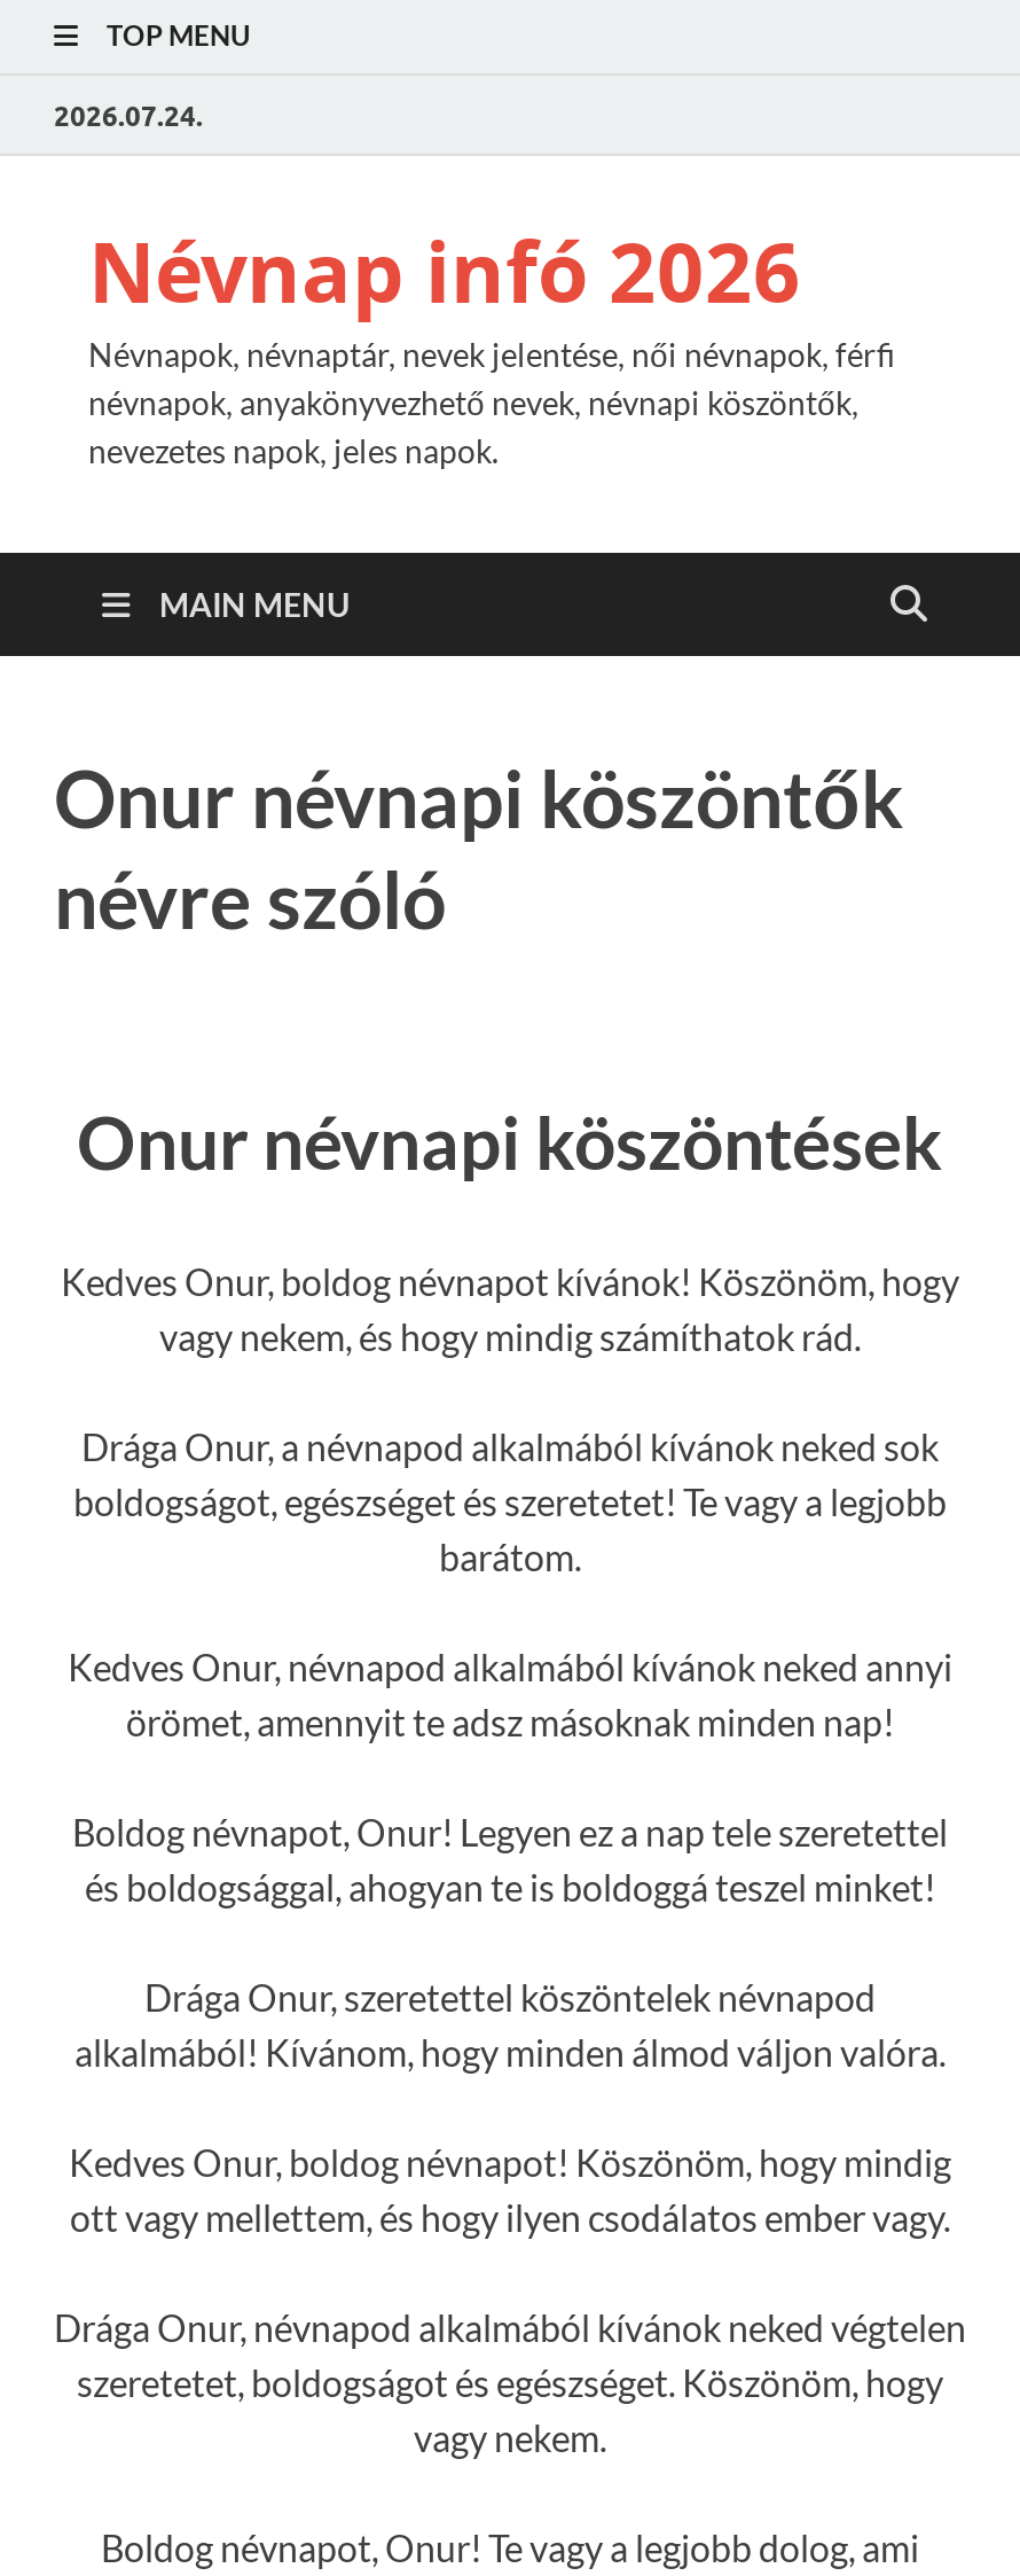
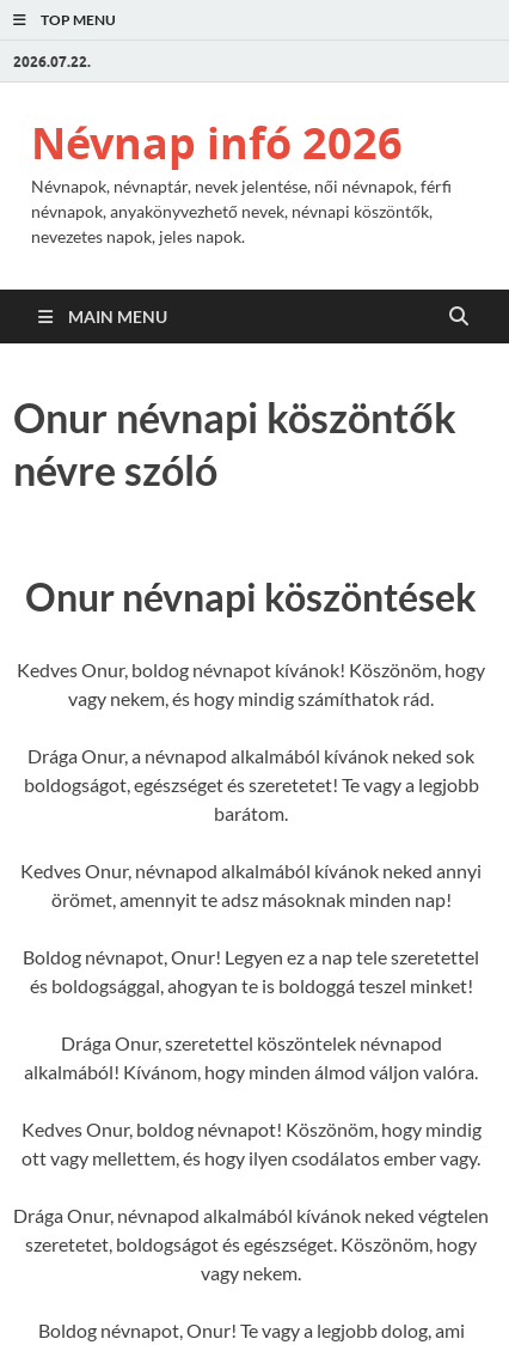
[54,97,203,132] 2026.07.24. -> [13,52,91,70] 2026.07.22.

